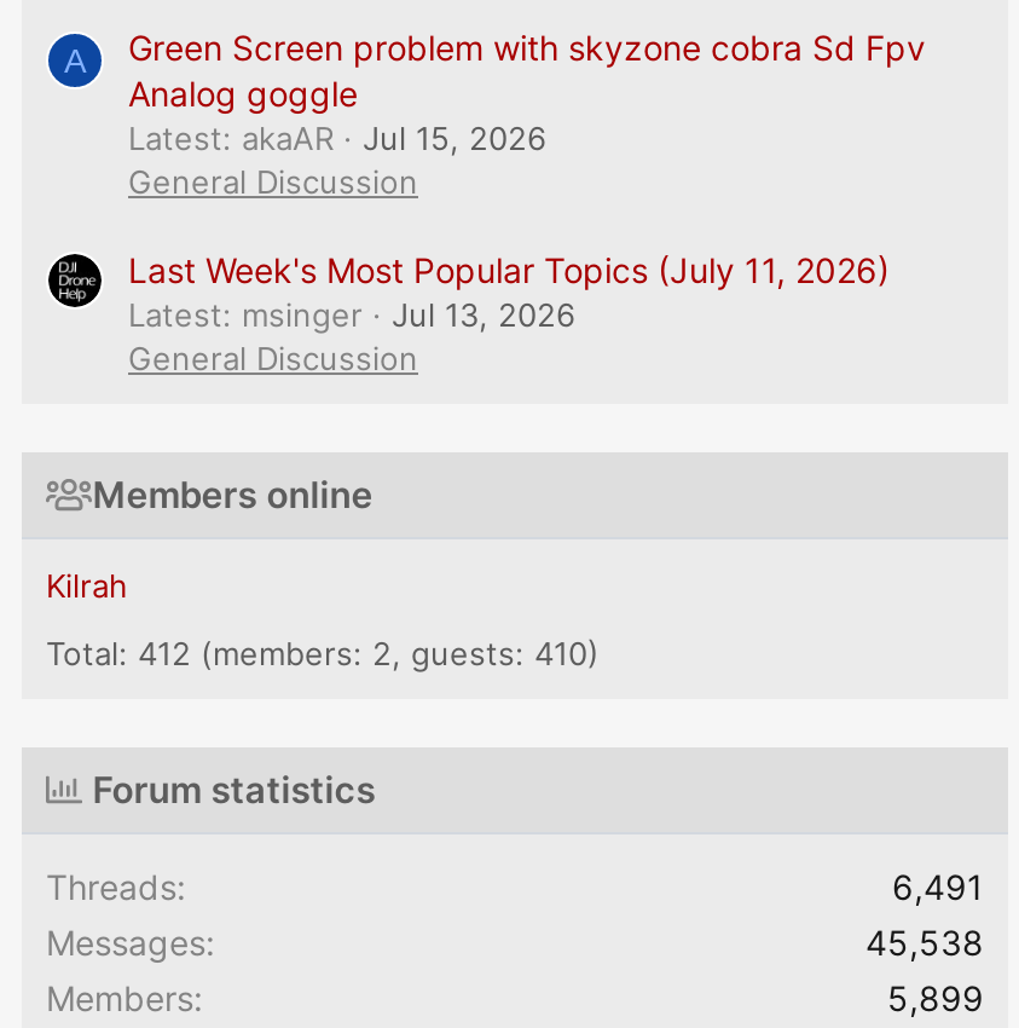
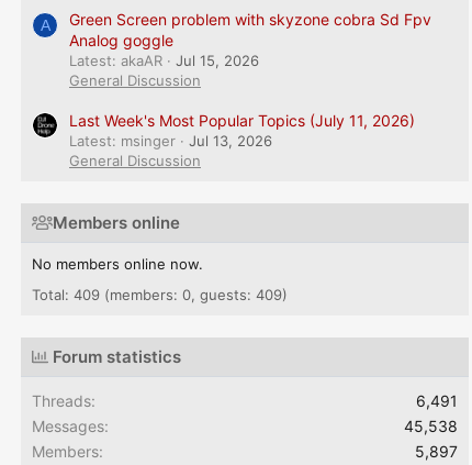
[46,565,128,604] Kilrah -> [32,255,203,272] No members online now.
[46,633,600,671] Total: 412 (members: 2, guests: 410) -> [32,285,288,303] Total: 409 (members: 0, guests: 409)
[887,976,984,1017] 5,899 -> [415,441,458,460] 5,897

